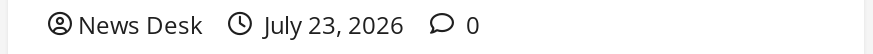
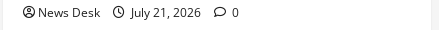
[78,9,480,43] News Desk July 23, 2026 0 -> [38,4,239,21] News Desk July 21, 2026 0

